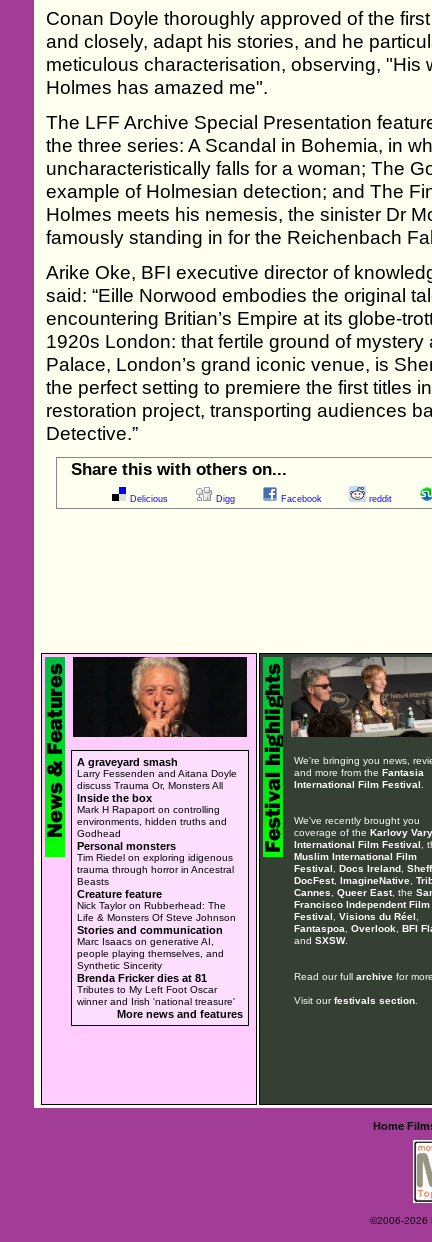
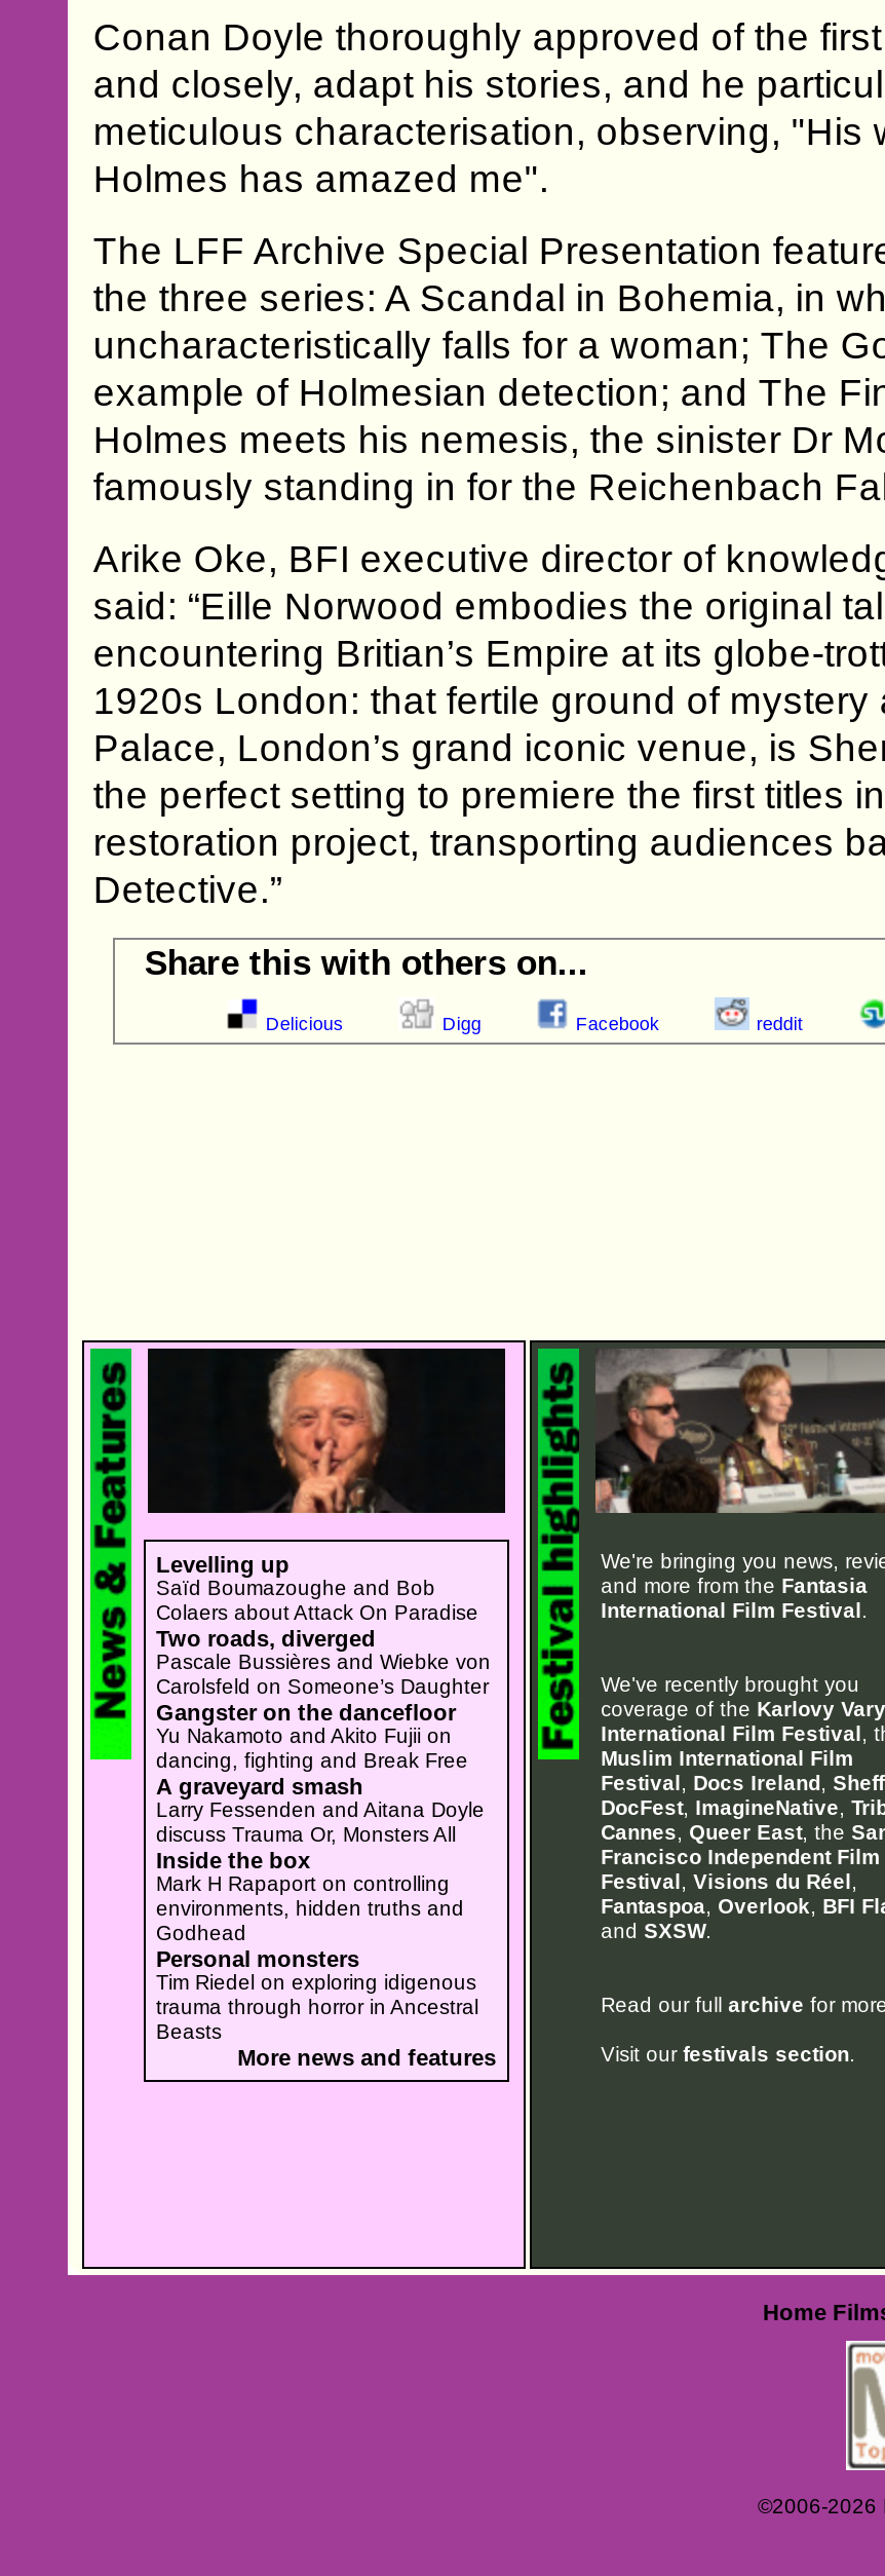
moved [77,756,237,887] -> [156,1773,485,2042]: A graveyard smash | Larry Fessenden and Aitana Doyle | discuss Trauma Or, Monsters All | ... | trauma through horror in Ancestral | Beasts
none -> [156,1551,491,1771] Levelling up | Saïd Boumazoughe and Bob | Colaers about Attack On Paradise | Two roads, diverged | Pascale Bussières and Wiebke von | Carolsfeld on Someone’s Daughter | Gangster on the dancefloor | Yu Nakamoto and Akito Fujii on | dancing, fighting and Break Free
[77,888,236,1007] Creature feature | Nick Taylor on Rubberhead: The | Life & Monsters Of Steve Johnson | Stories and communication | Marc Isaacs on generative AI, | people playing themselves, and | Synthetic Sincerity | Brenda Fricker dies at 81 | Tributes to My Left Foot Oscar | winner and Irish 'national treasure' -> none

